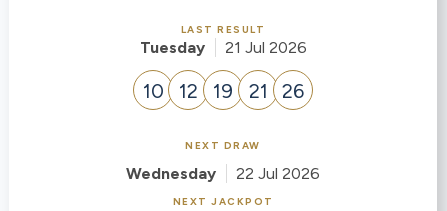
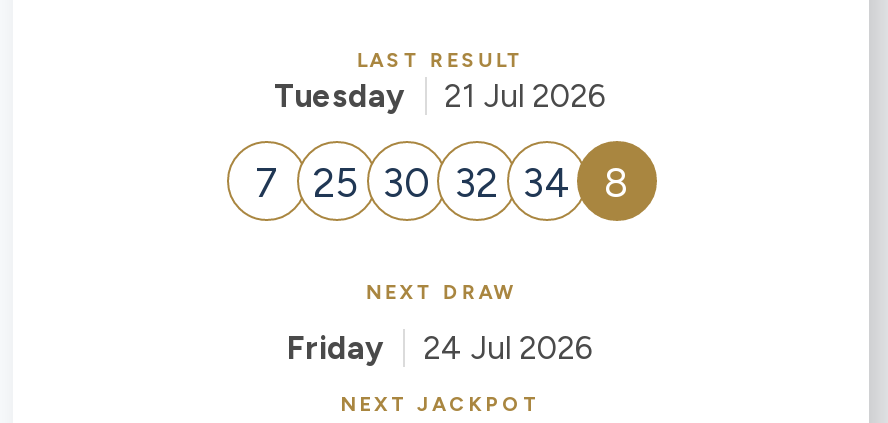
[142,78,304,102] 10 | 12 | 19 | 21 | 26 -> [255,158,628,206] 7 | 25 30 32 34 | 8
[126,163,320,182] Wednesday | 22 Jul 2026 -> [287,328,595,366] Friday | 24 Jul 2026

